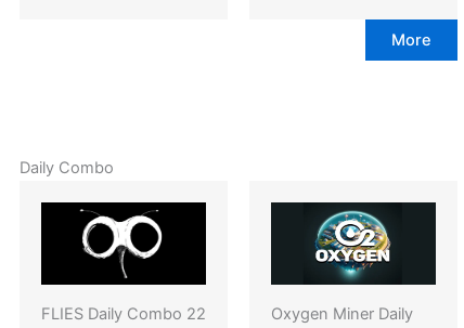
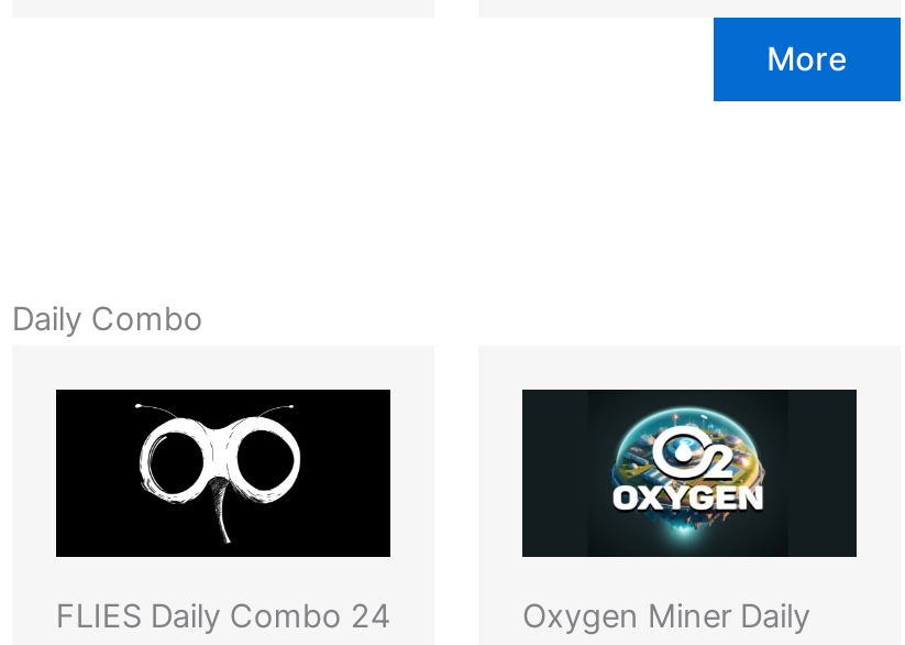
[41,304,206,324] FLIES Daily Combo 22 -> [56,597,390,636] FLIES Daily Combo 24

